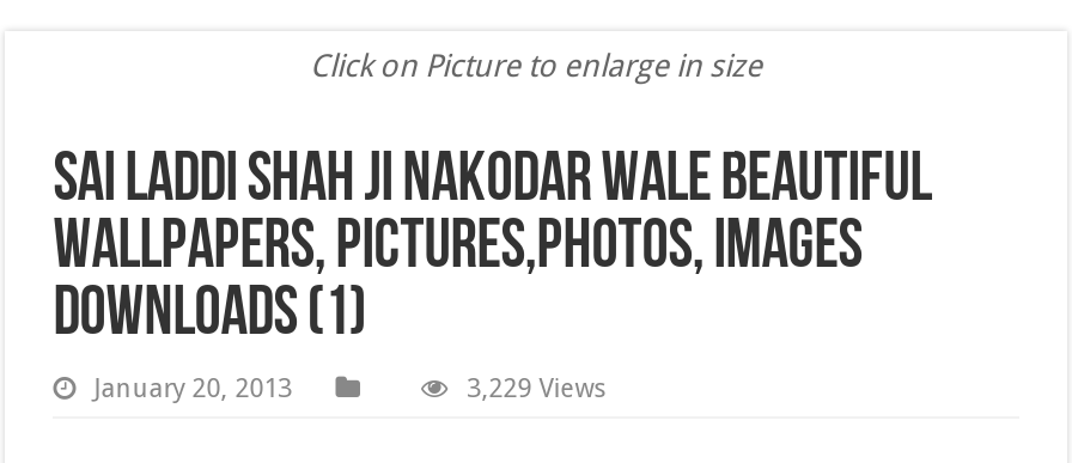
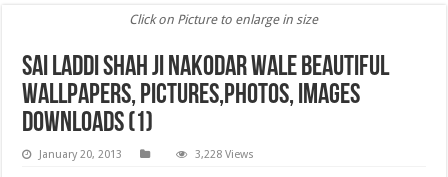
[467,373,608,404] 3,229 Views -> [195,148,254,161] 3,228 Views

